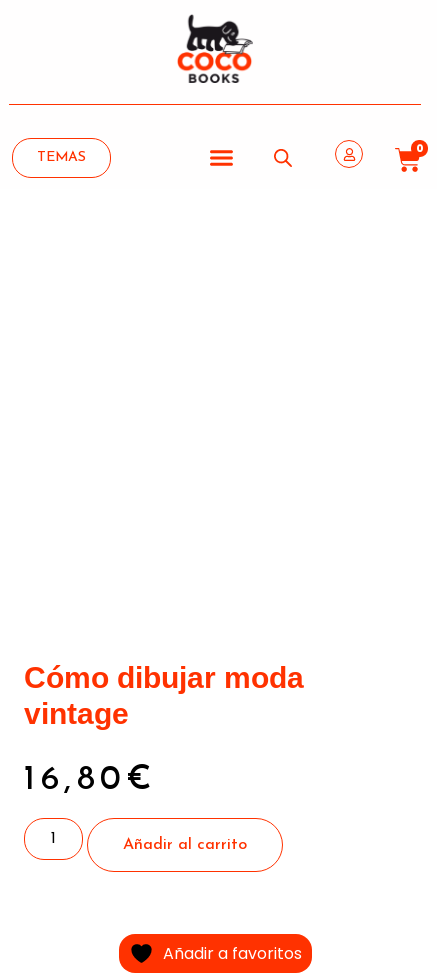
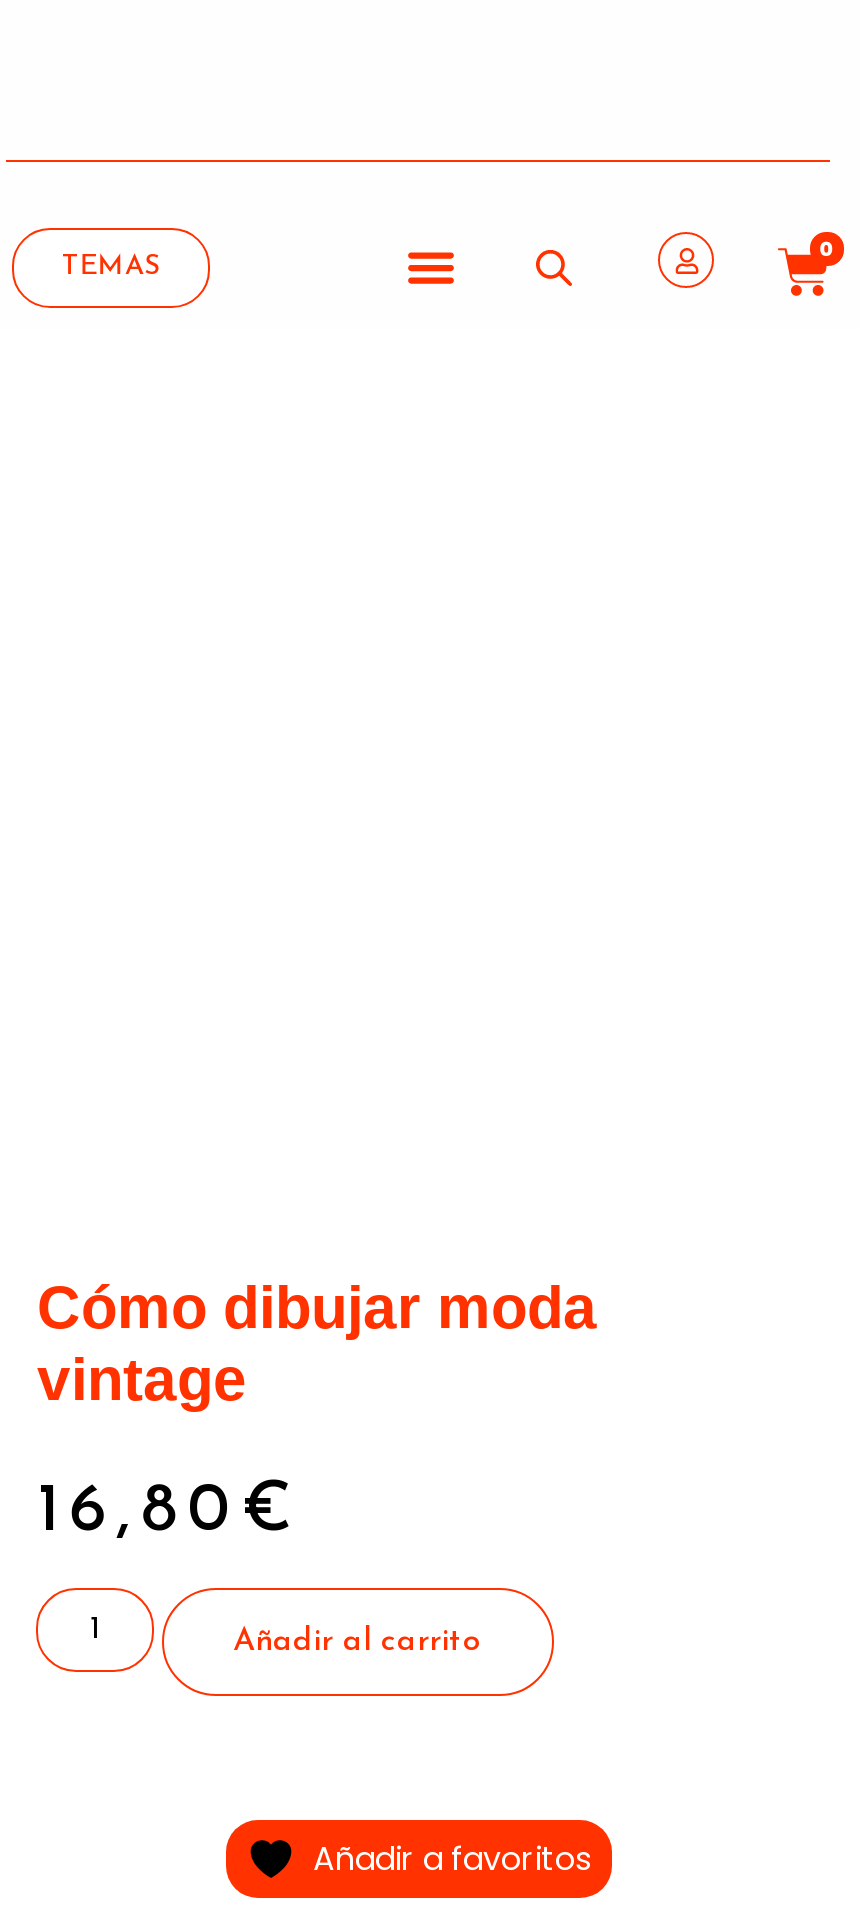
[176,14,253,84] [image] -> none

